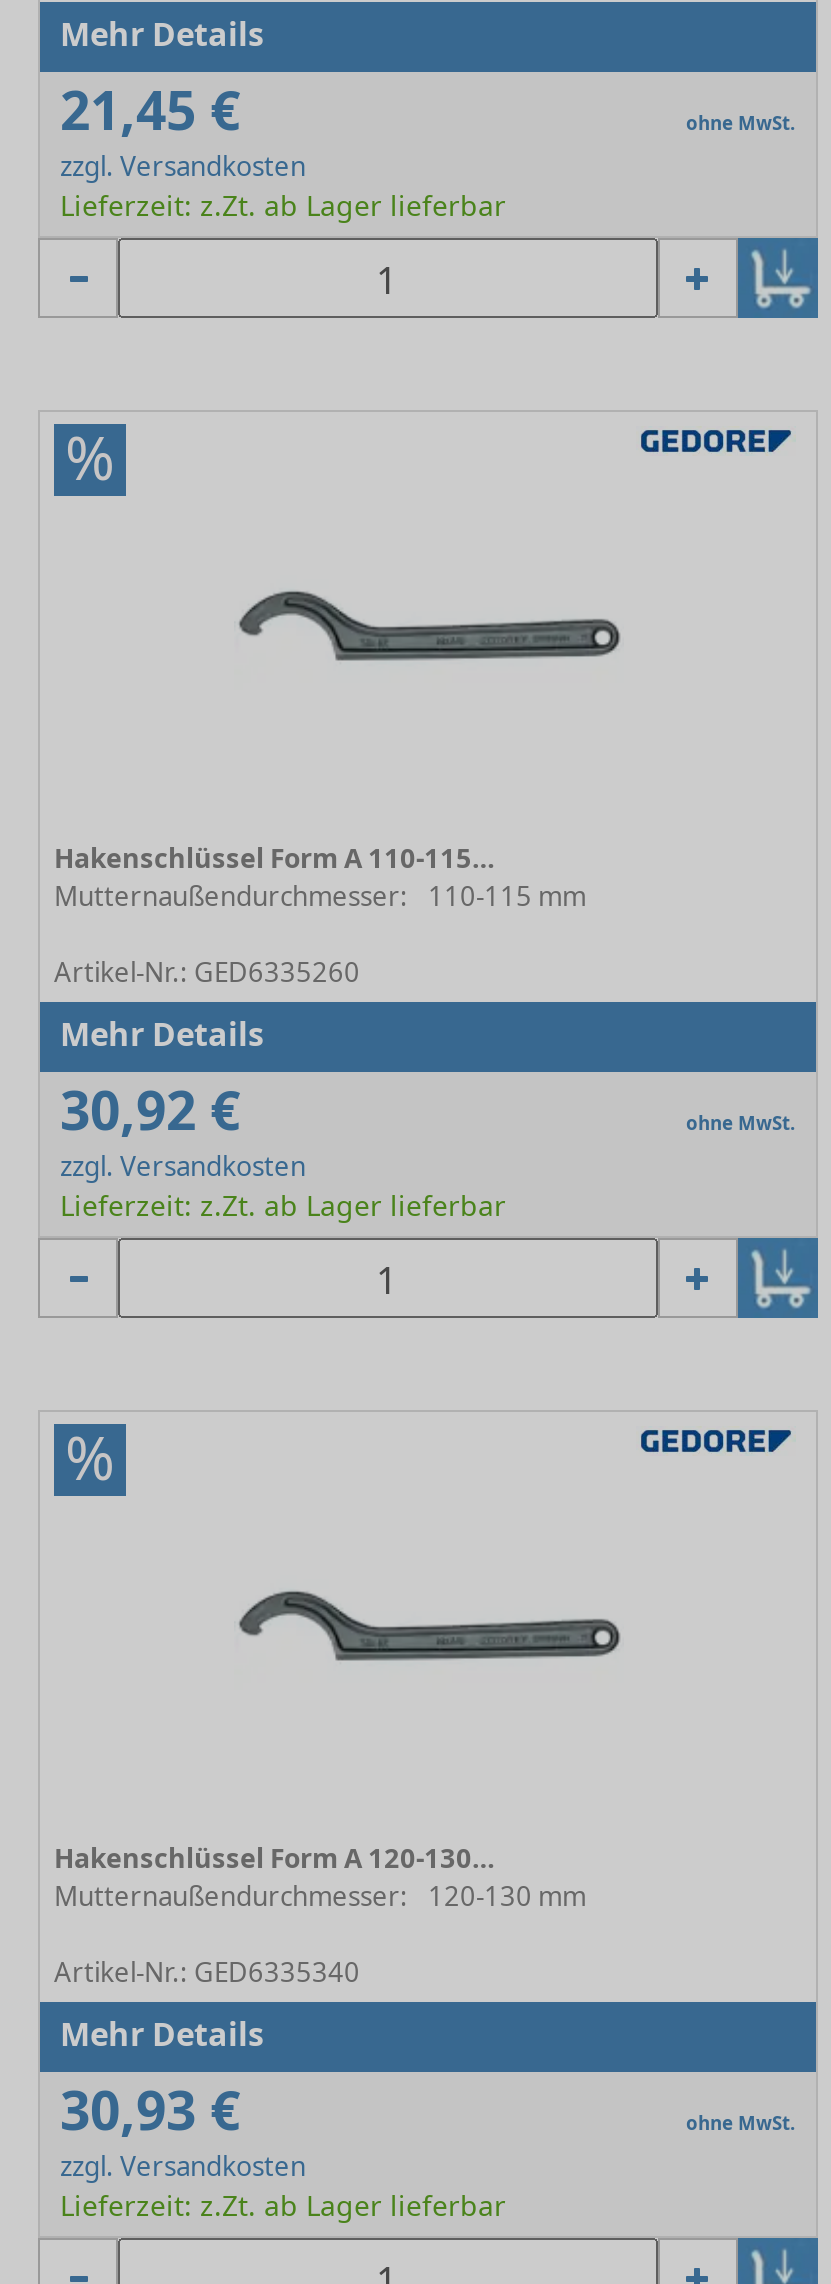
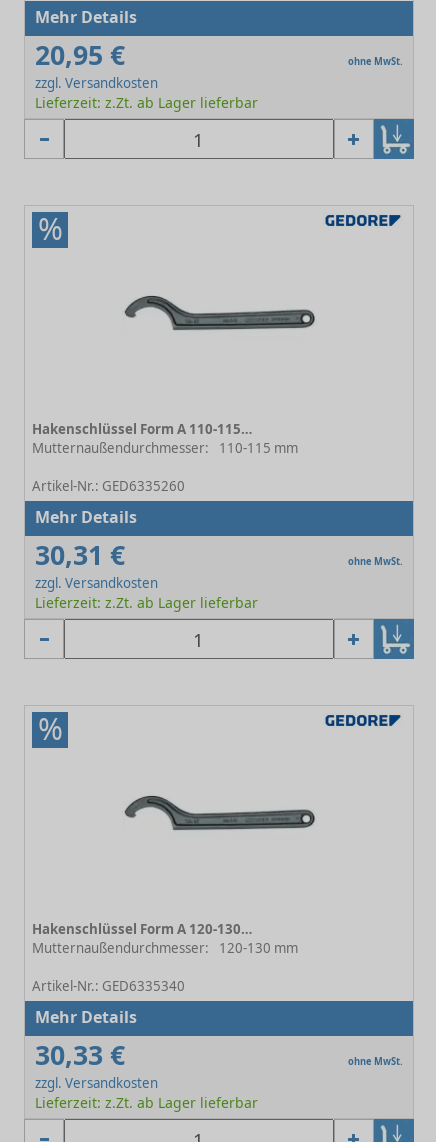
[60,74,240,146] 21,45 € -> [35,37,125,73] 20,95 €
[60,1074,240,1146] 30,92 € -> [35,537,125,573] 30,31 €
[60,2074,240,2146] 30,93 € -> [35,1037,125,1073] 30,33 €

